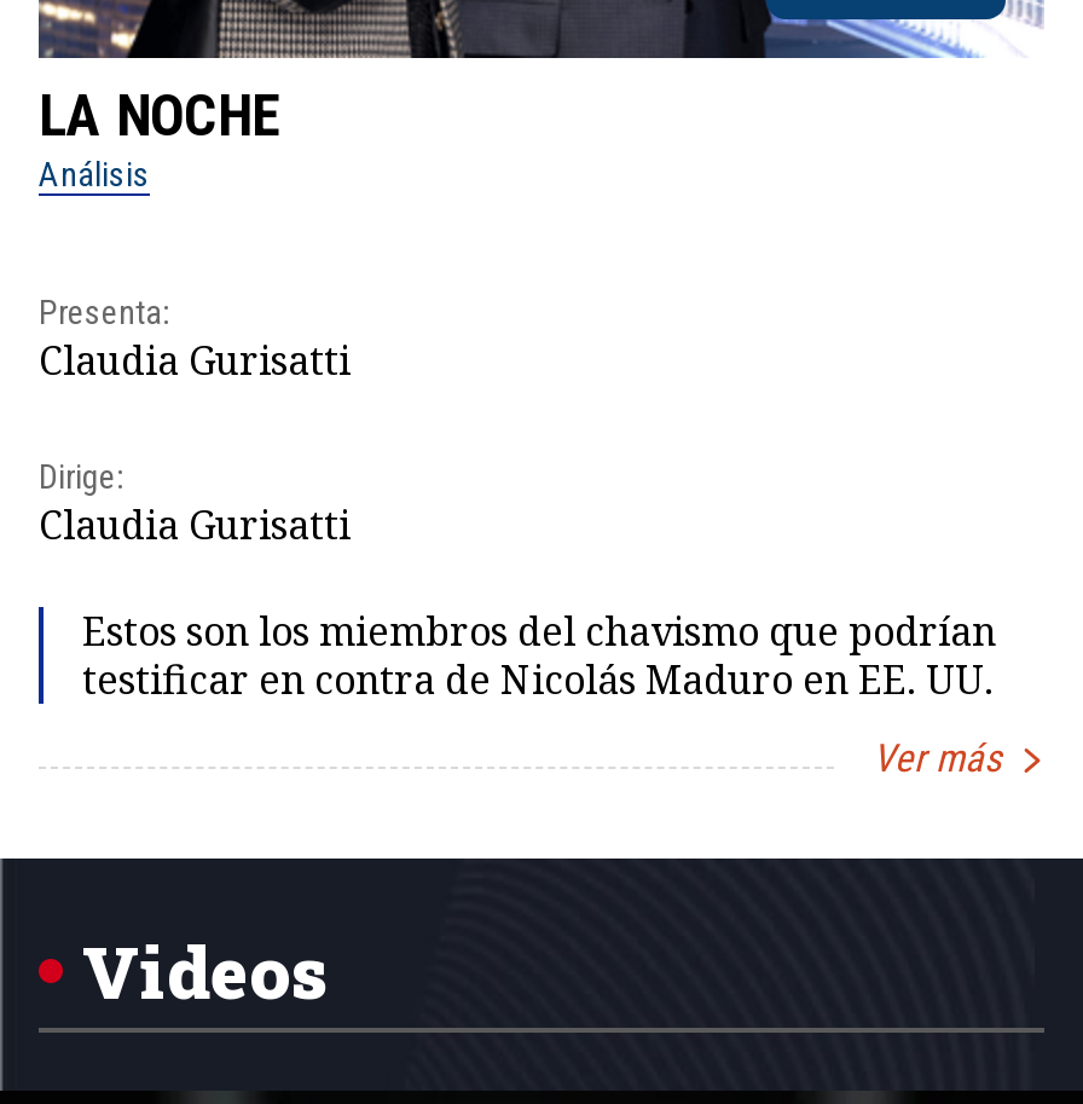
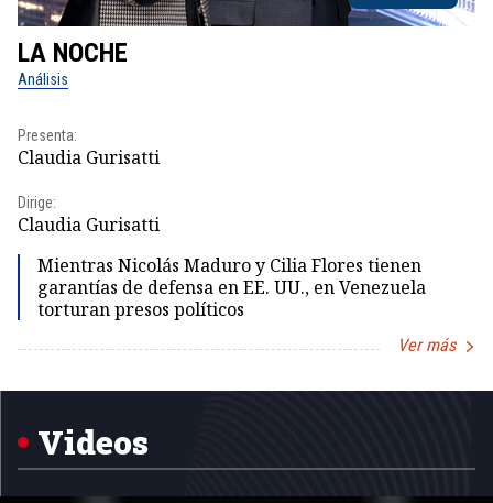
[82,603,996,705] Estos son los miembros del chavismo que podrían | testificar en contra de Nicolás Maduro en EE. UU. -> [37,253,426,321] Mientras Nicolás Maduro y Cilia Flores tienen | garantías de defensa en EE. UU., en Venezuela | torturan presos políticos

